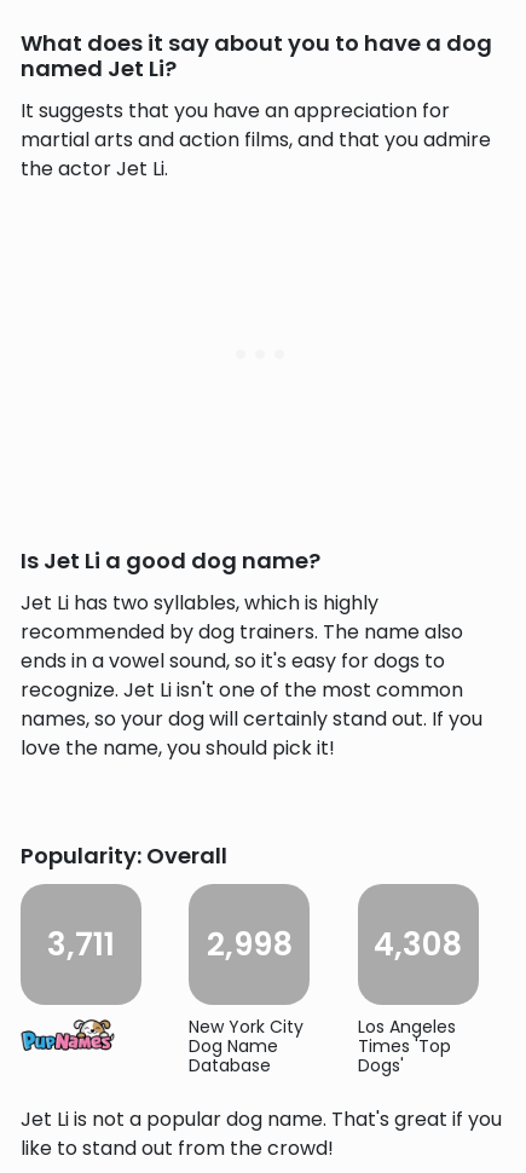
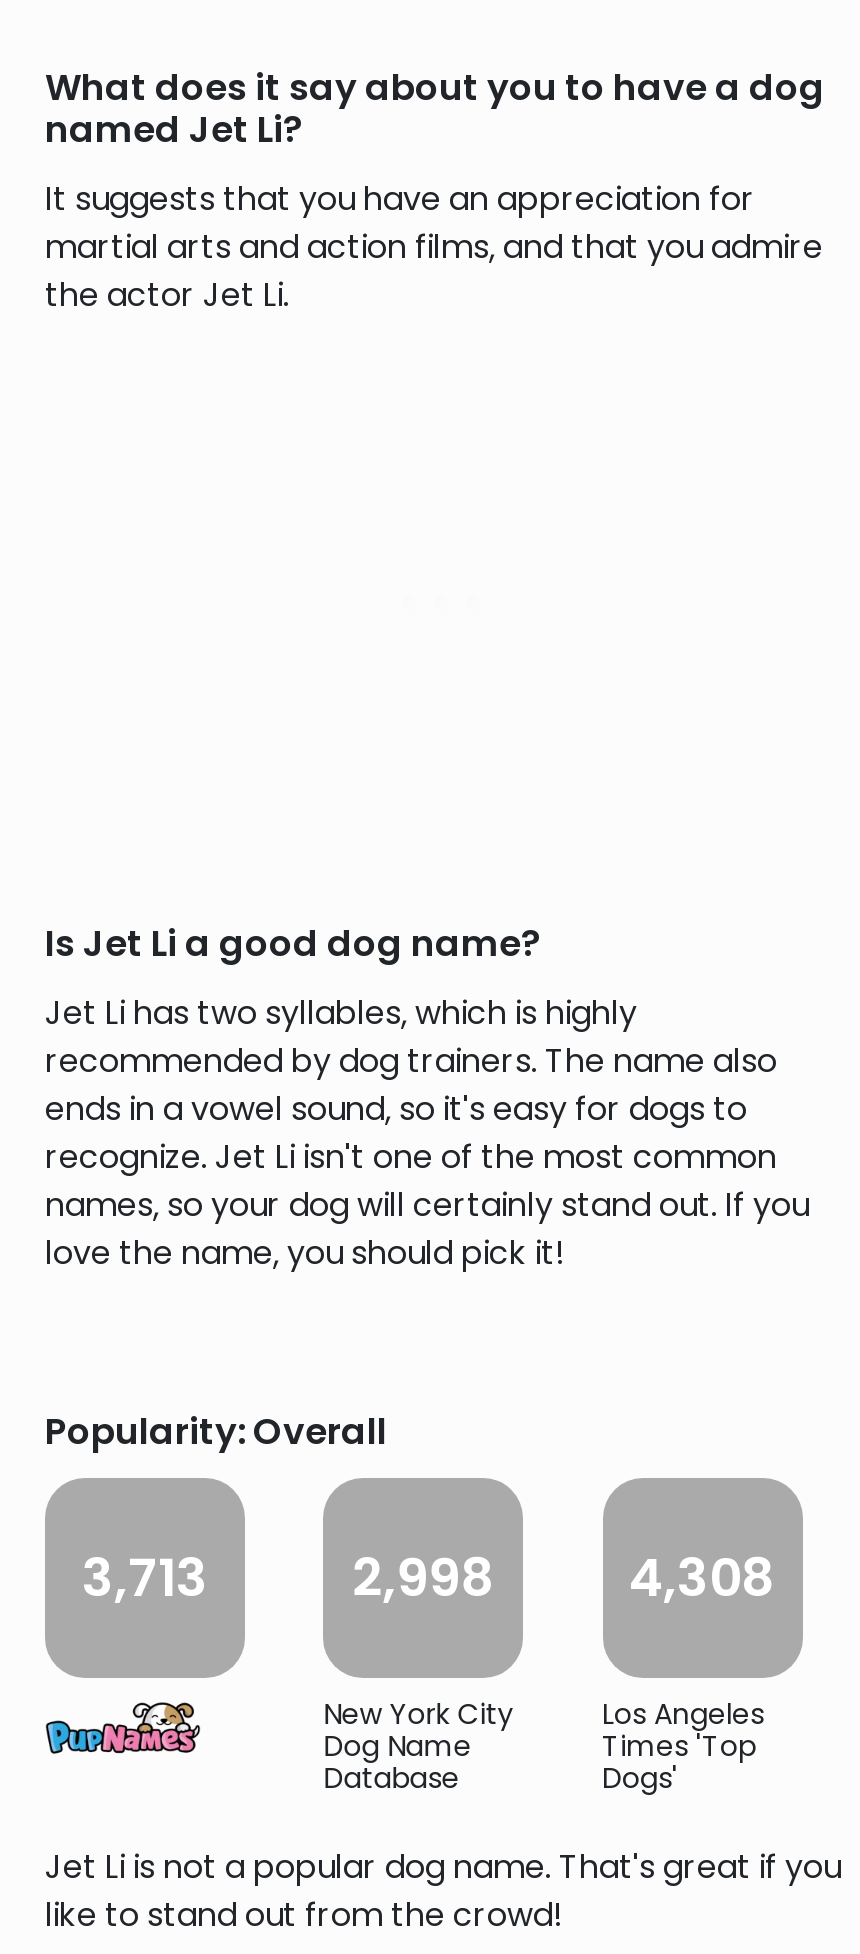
[47,923,115,966] 3,711 -> [82,1542,208,1614] 3,713

